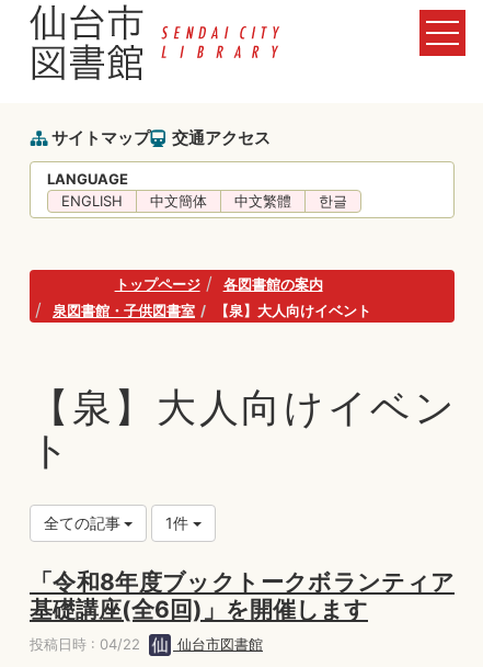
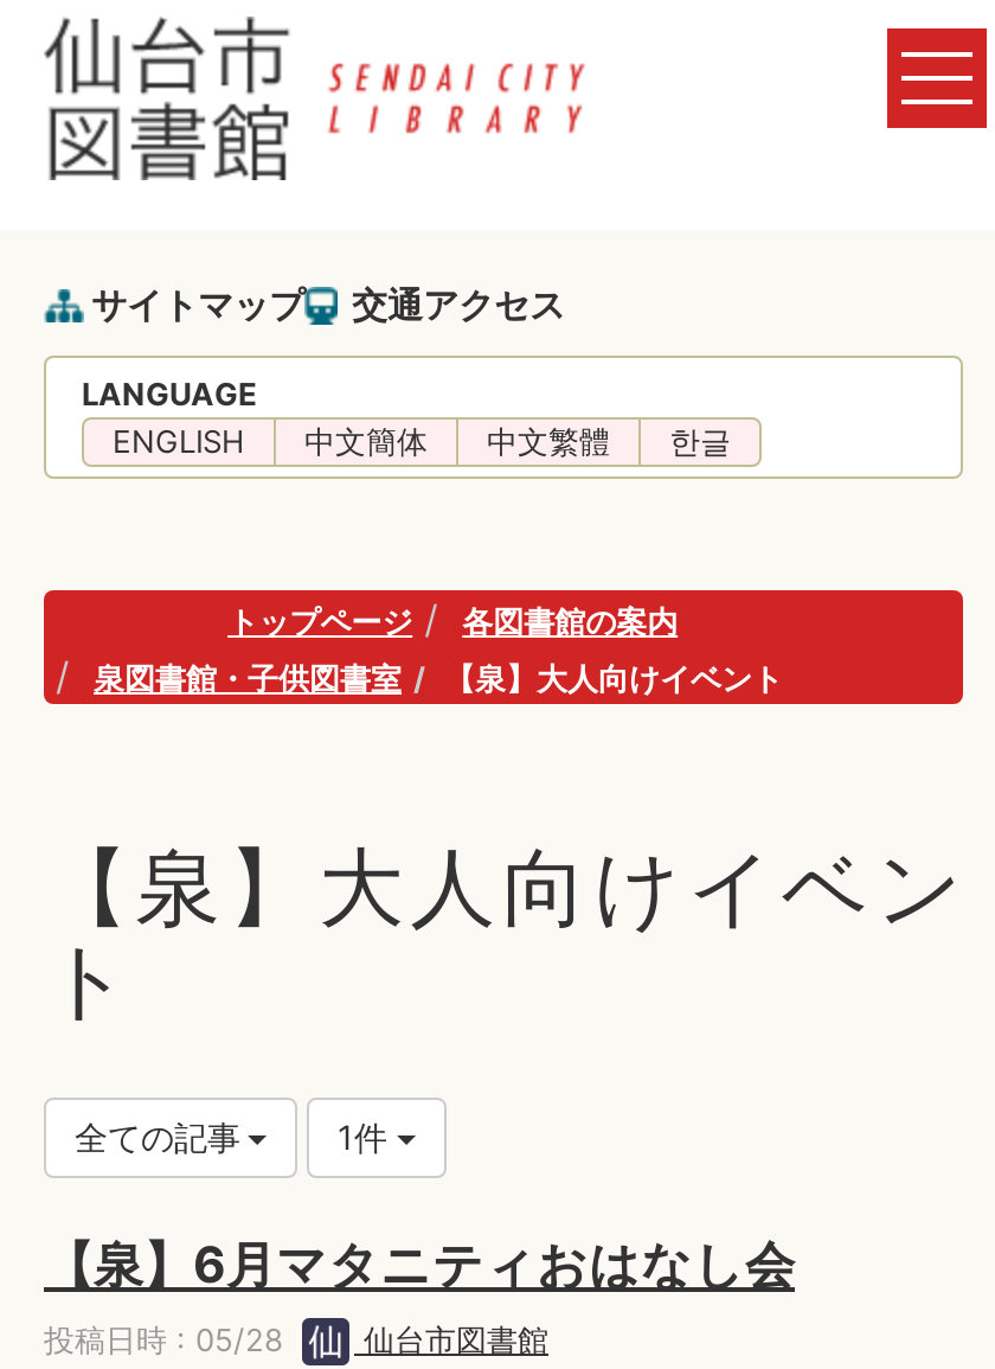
[30,568,455,653] 「令和8年度ブックトークボランティア | 基礎講座(全6回)」を開催します | 投稿日時 : 04/22 -> [44,1235,795,1358] 【泉】6月マタニティおはなし会 | 投稿日時 : 05/28

